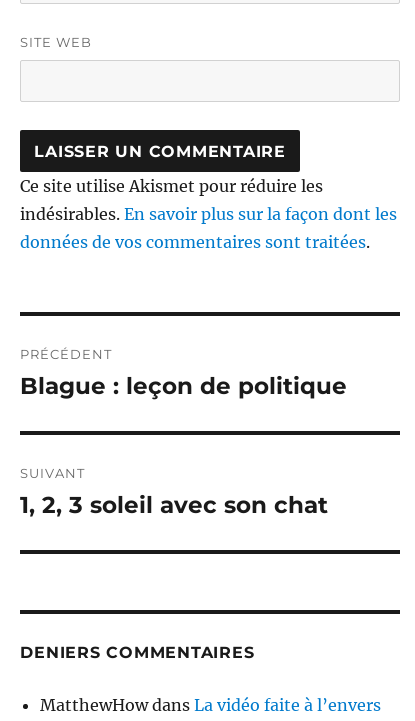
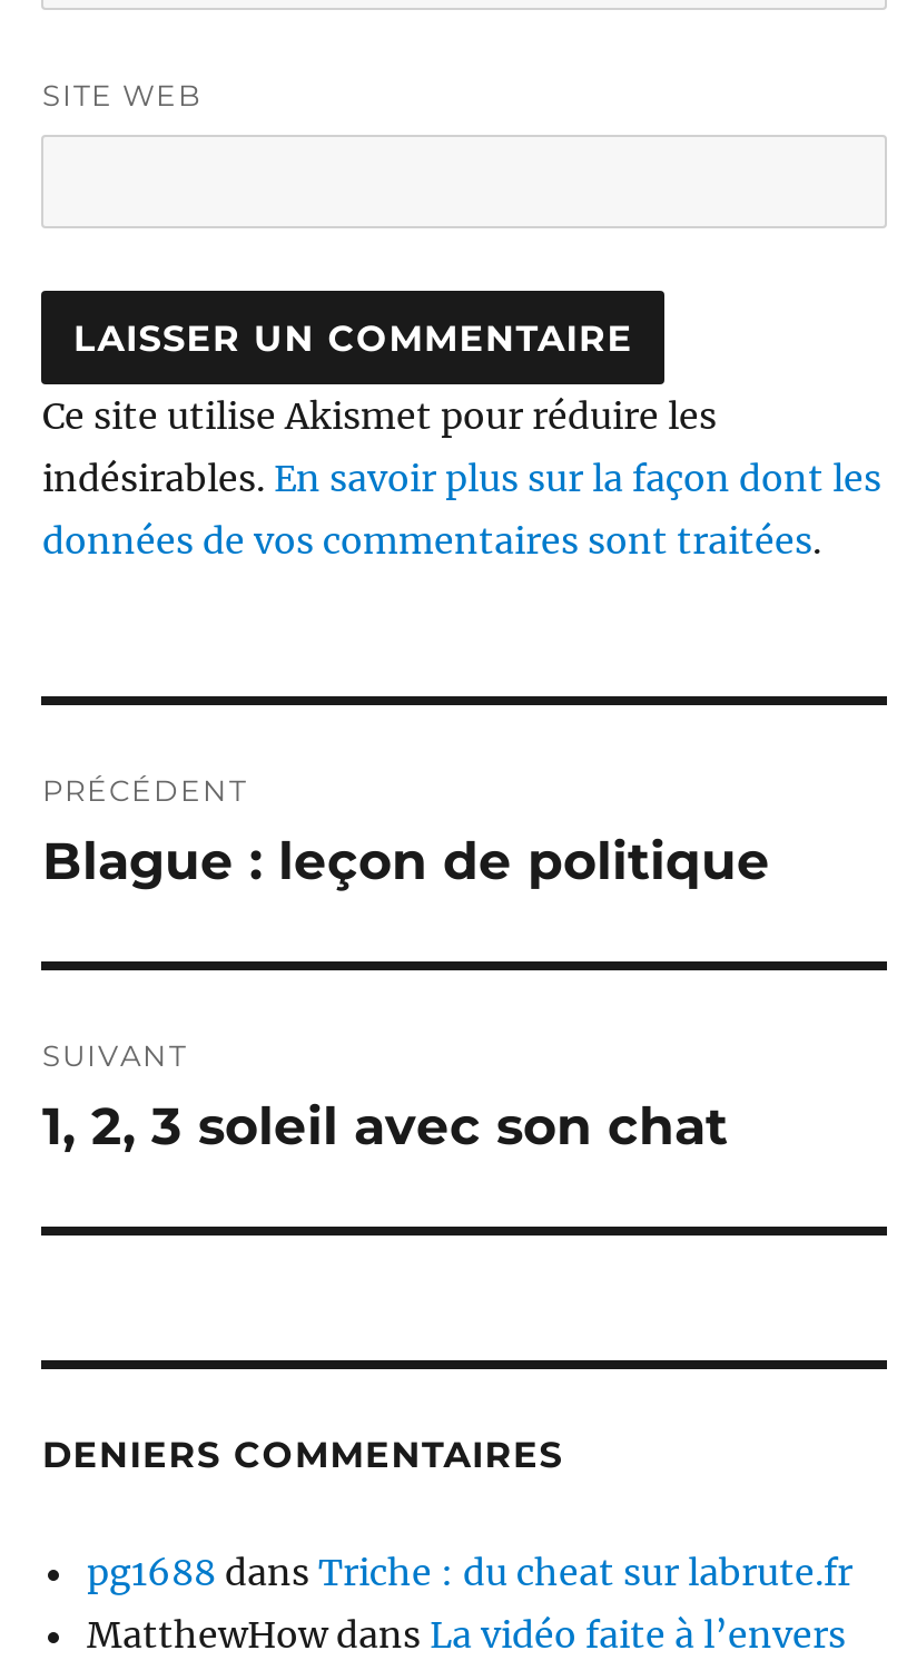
none -> [87,1551,852,1595] pg1688 dans Triche : du cheat sur labrute.fr

